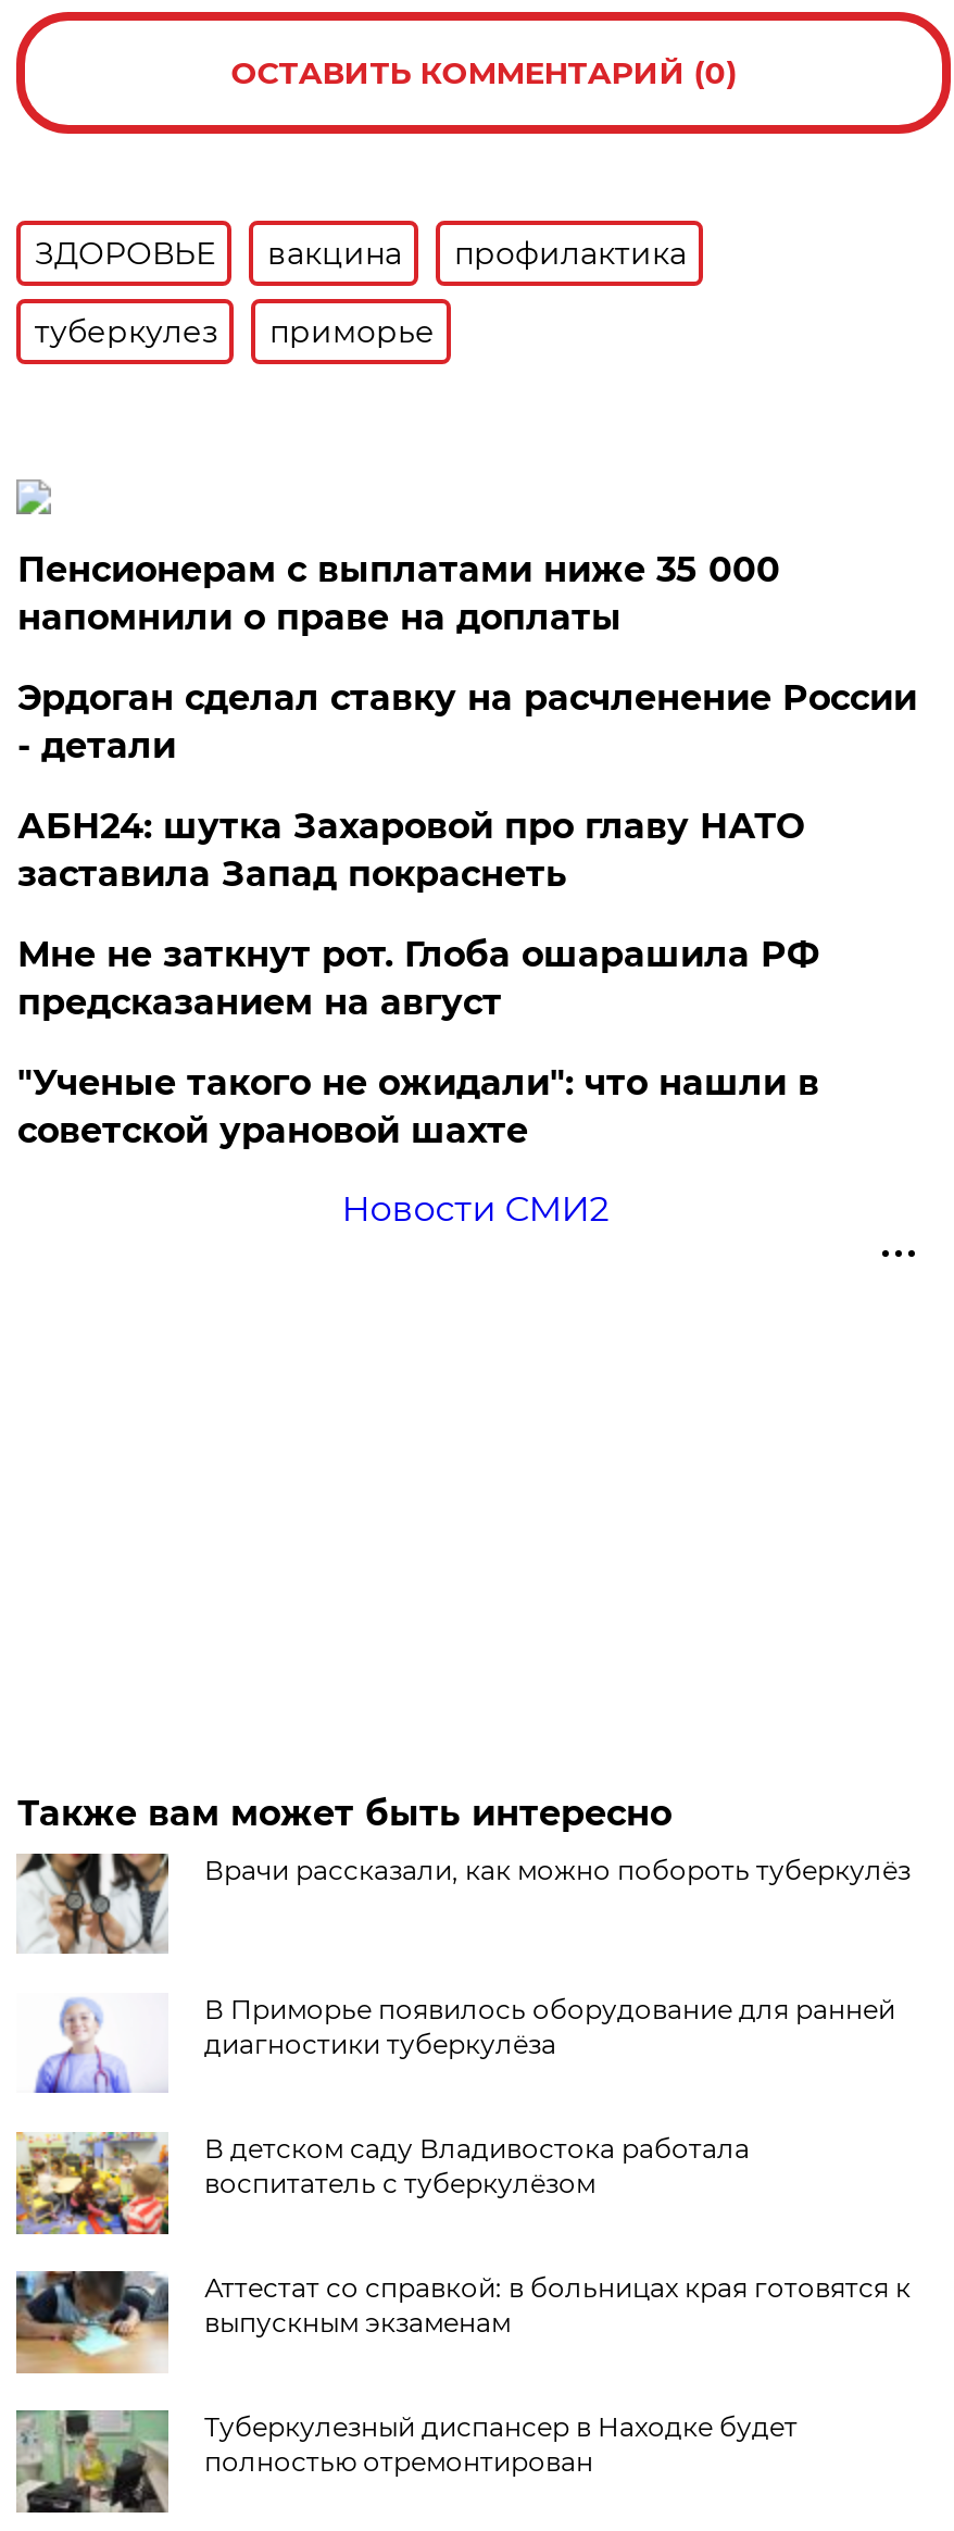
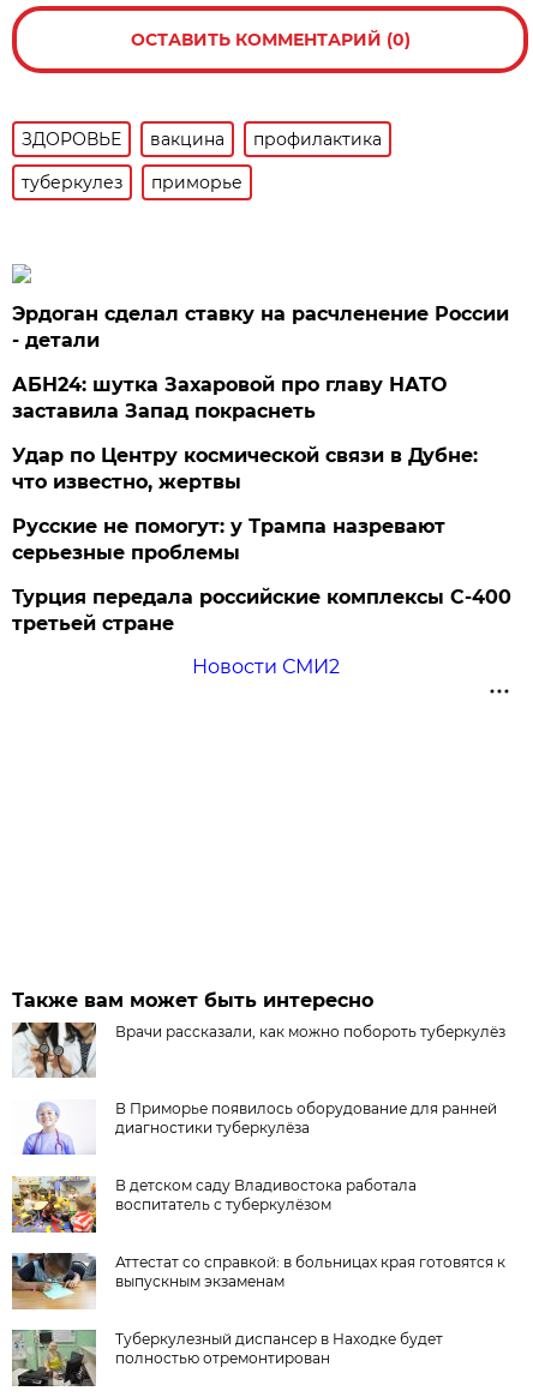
[17,549,780,638] Пенсионерам с выплатами ниже 35 000 | напомнили о праве на доплаты -> none
moved [17,677,917,895] -> [12,302,509,422]: Эрдоган сделал ставку на расчленение России | - детали | АБН24: шутка Захаровой про главу НАТО | заставила Запад покраснеть
[17,934,819,1151] Мне не заткнут рот. Глоба ошарашила РФ | предсказанием на август | "Ученые такого не ожидали": что нашли в | советской урановой шахте -> [12,444,512,635] Удар по Центру космической связи в Дубне: | что известно, жертвы | Русские не помогут: у Трампа назревают | серьезные проблемы | Турция передала российские комплексы С-400 | третьей стране

